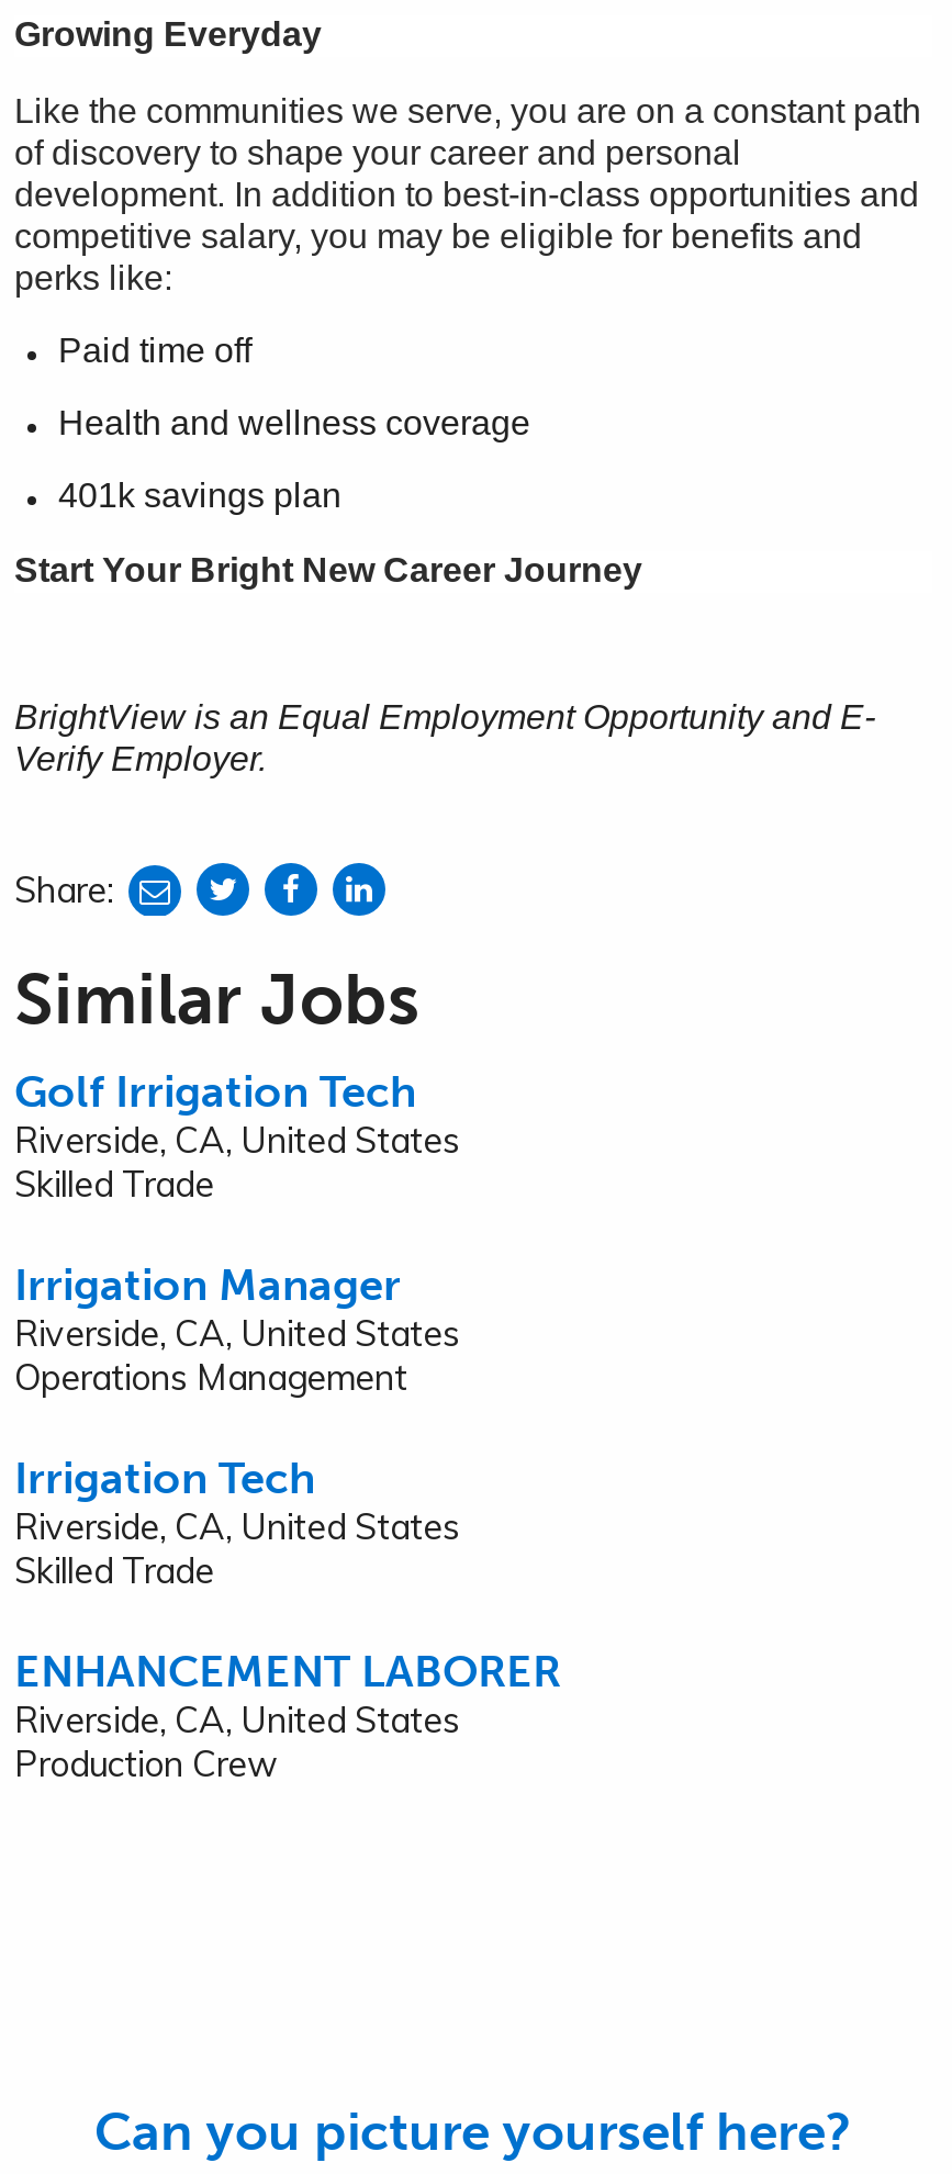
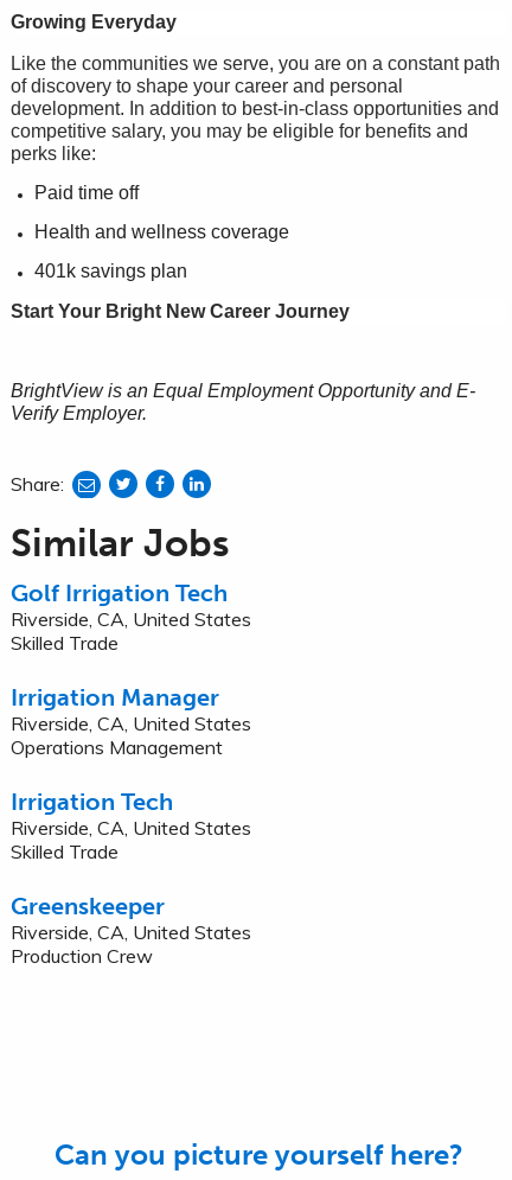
[14,1645,561,1698] ENHANCEMENT LABORER -> [11,892,165,921] Greenskeeper

